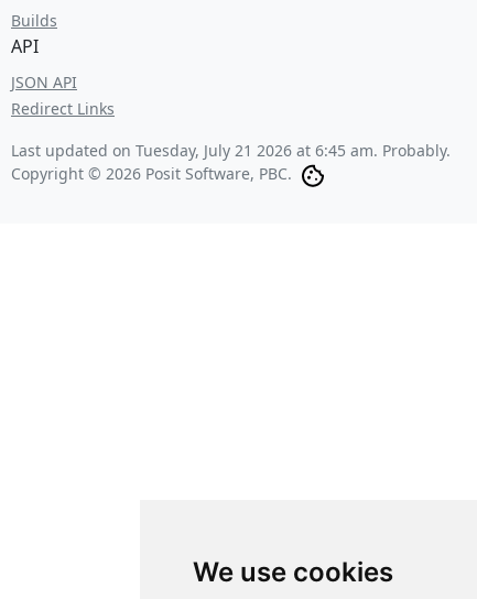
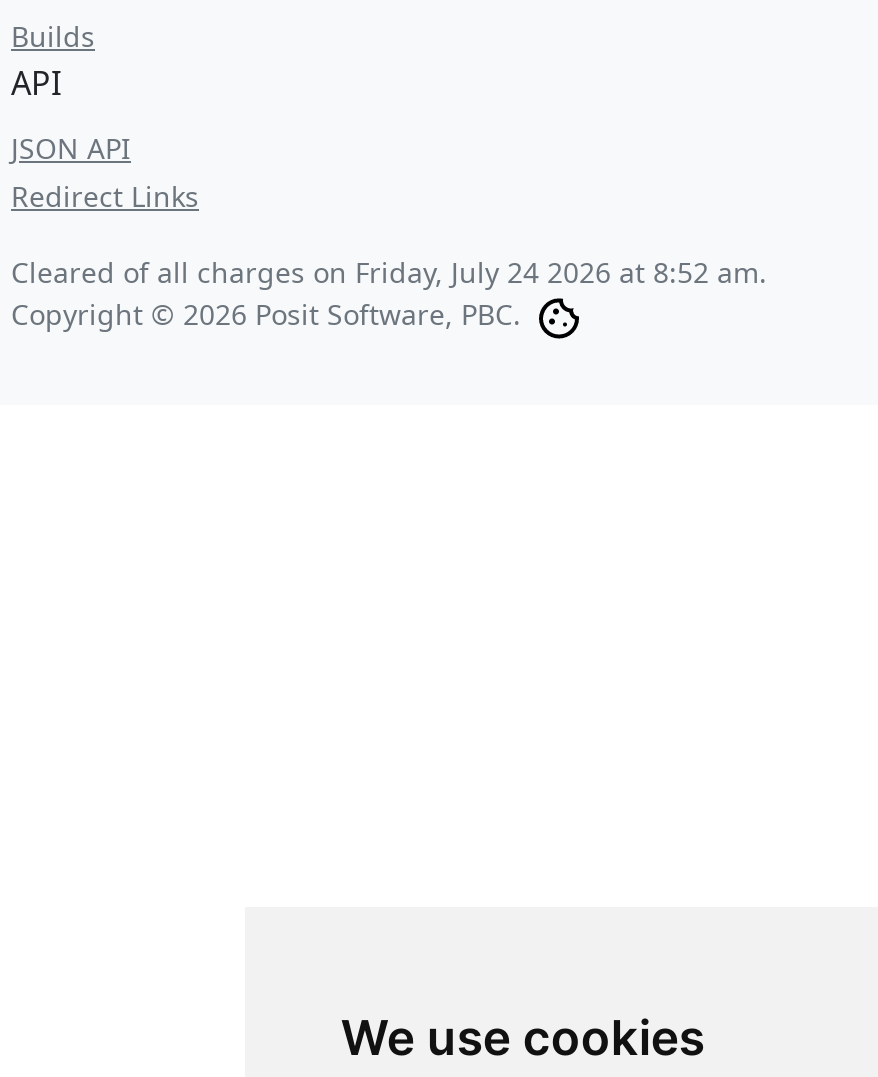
[11,140,451,161] Last updated on Tuesday, July 21 2026 at 6:45 am. Probably. -> [11,253,767,291] Cleared of all charges on Friday, July 24 2026 at 8:52 am.

